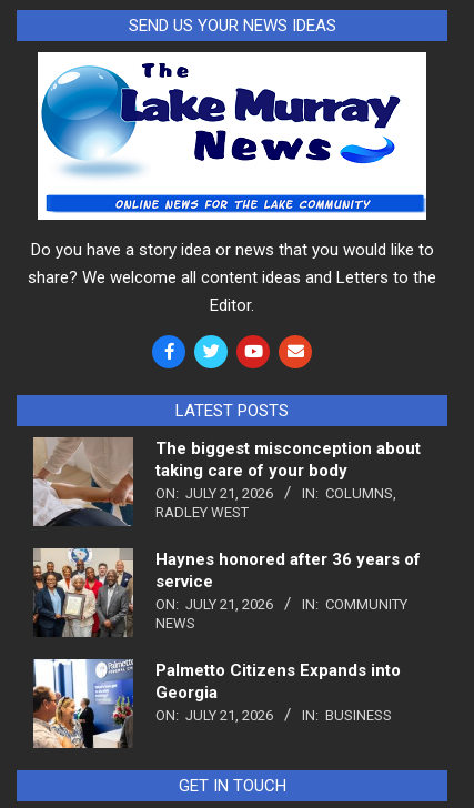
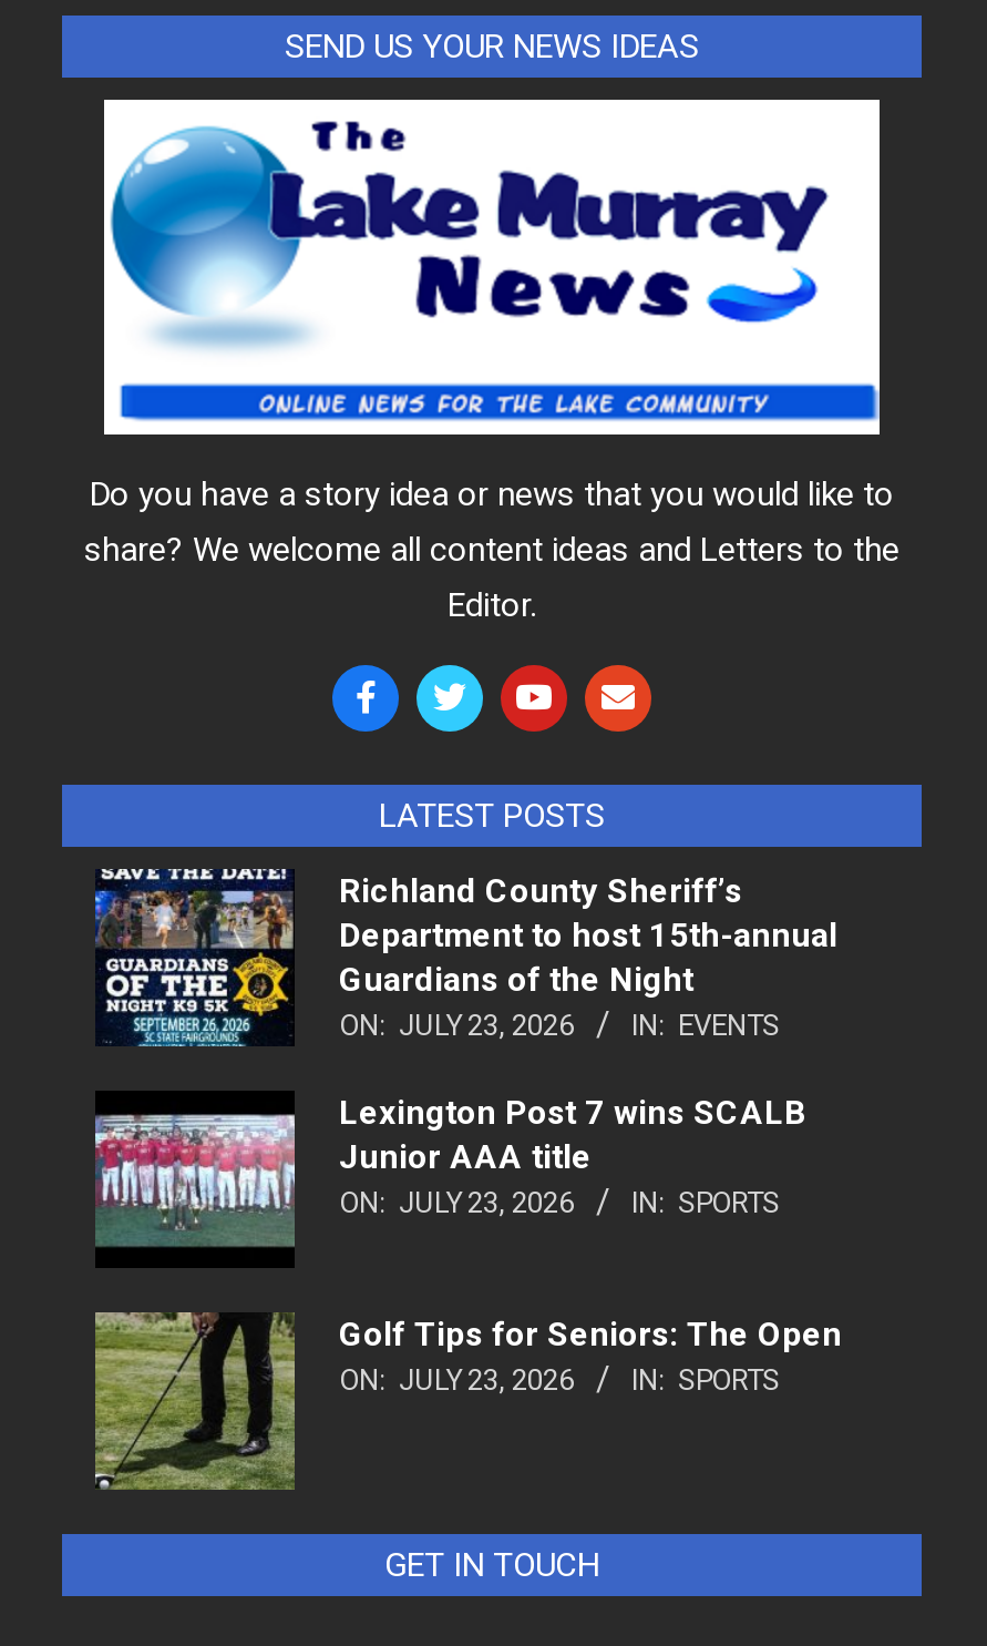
[32,436,421,527] [image] | The biggest misconception about | taking care of your body | ON: JULY 21, 2026 | IN: COLUMNS, | RADLEY WEST -> [93,868,837,1047] [image] | Richland County Sheriff’s | Department to host 15th-annual | Guardians of the Night | ON: JULY 23, 2026 | IN: EVENTS
[32,547,421,638] [image] | Haynes honored after 36 years of | service | ON: JULY 21, 2026 | IN: COMMUNITY | NEWS -> [93,1090,806,1267] [image] | Lexington Post 7 wins SCALB | Junior AAA title | ON: JULY 23, 2026 | IN: SPORTS
[33,658,401,749] [image] | Palmetto Citizens Expands into | Georgia | ON: JULY 21, 2026 | IN: BUSINESS -> [93,1311,842,1491] [image] | Golf Tips for Seniors: The Open | ON: JULY 23, 2026 | IN: SPORTS

